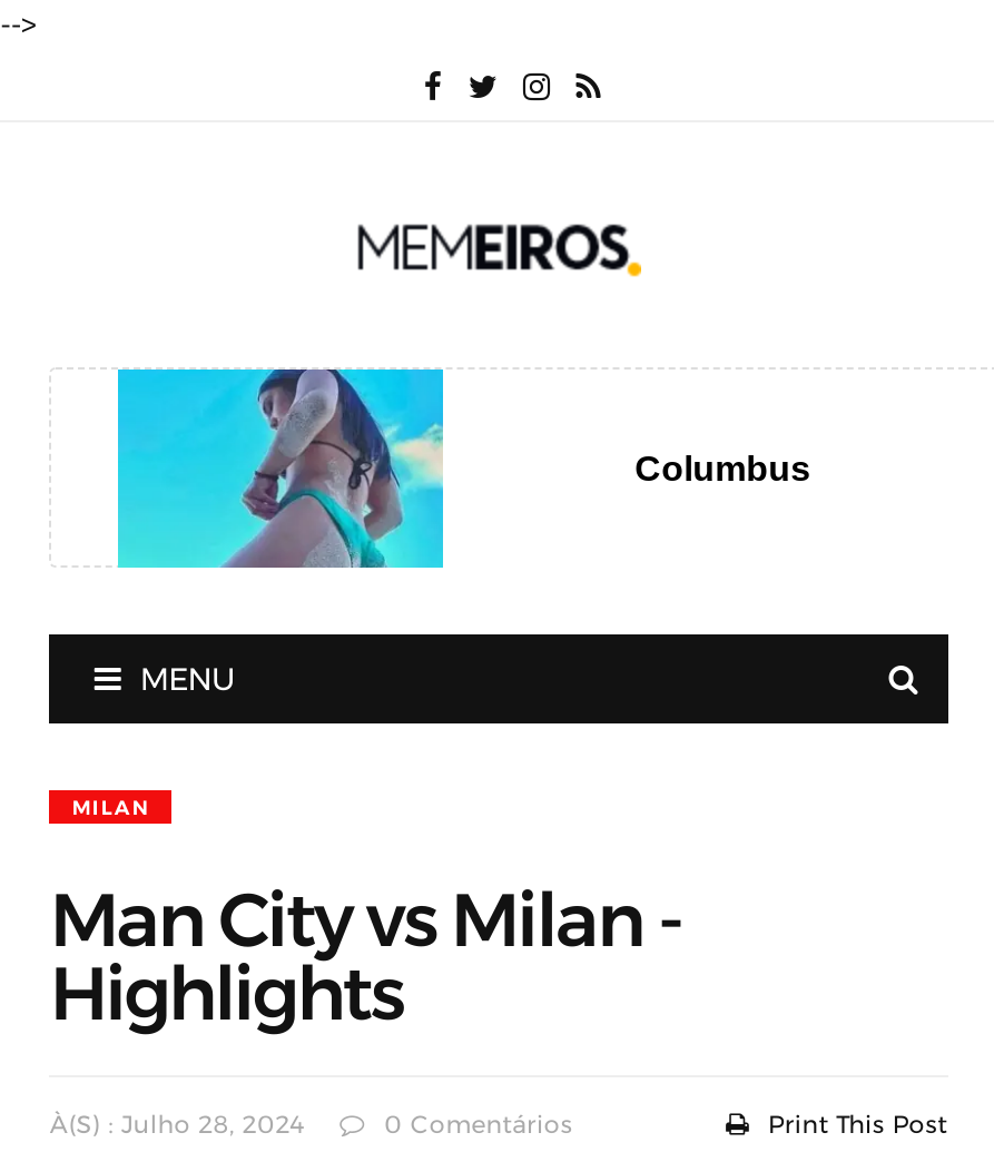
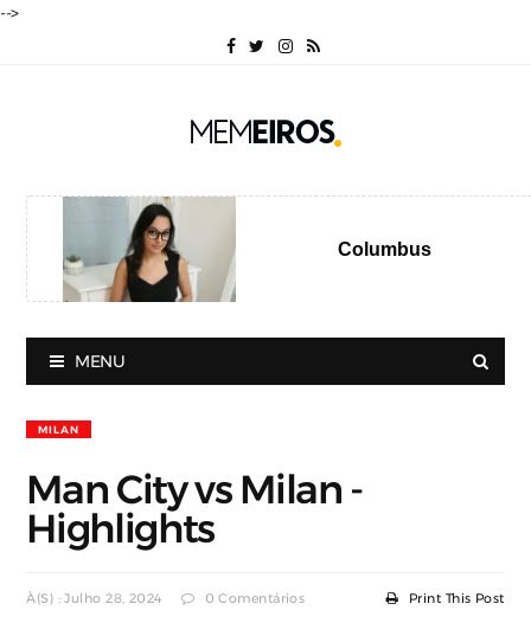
[116,367,445,570] [image] -> [62,197,237,303] [image]

